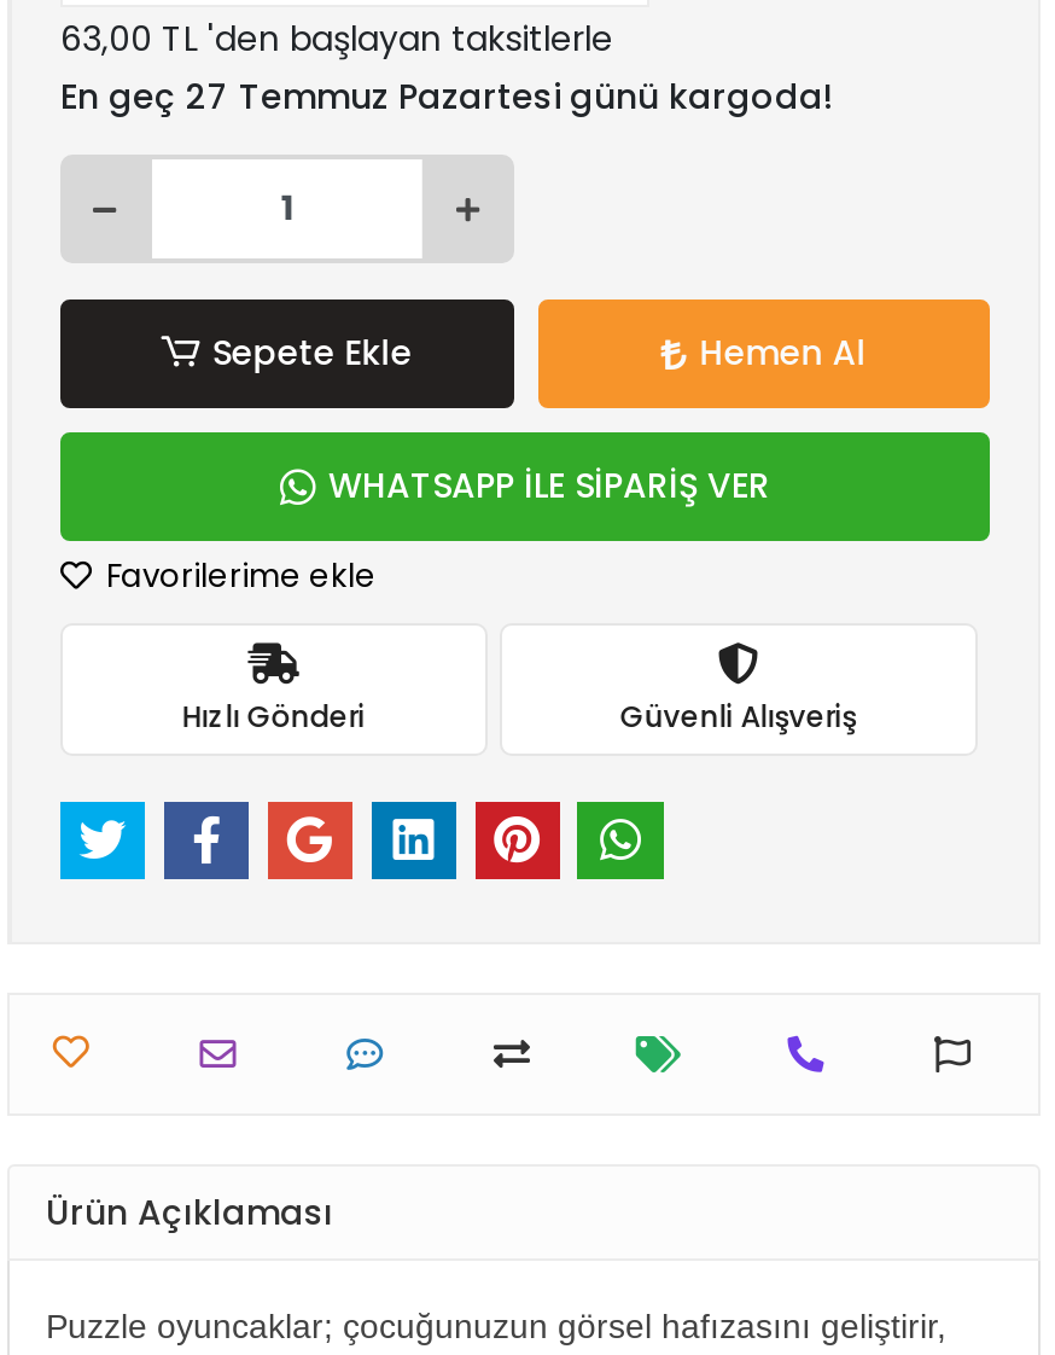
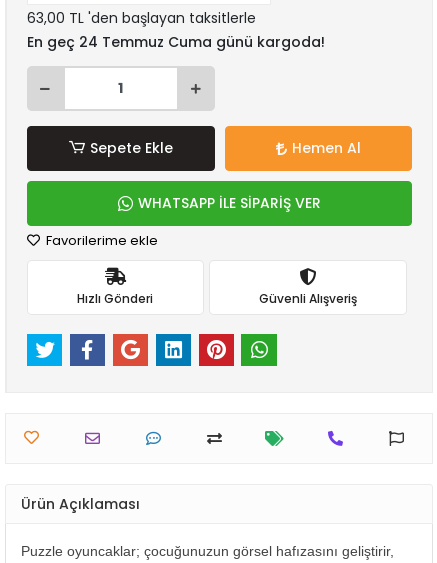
[60,72,833,121] En geç 27 Temmuz Pazartesi günü kargoda! -> [27,32,325,52] En geç 24 Temmuz Cuma günü kargoda!

